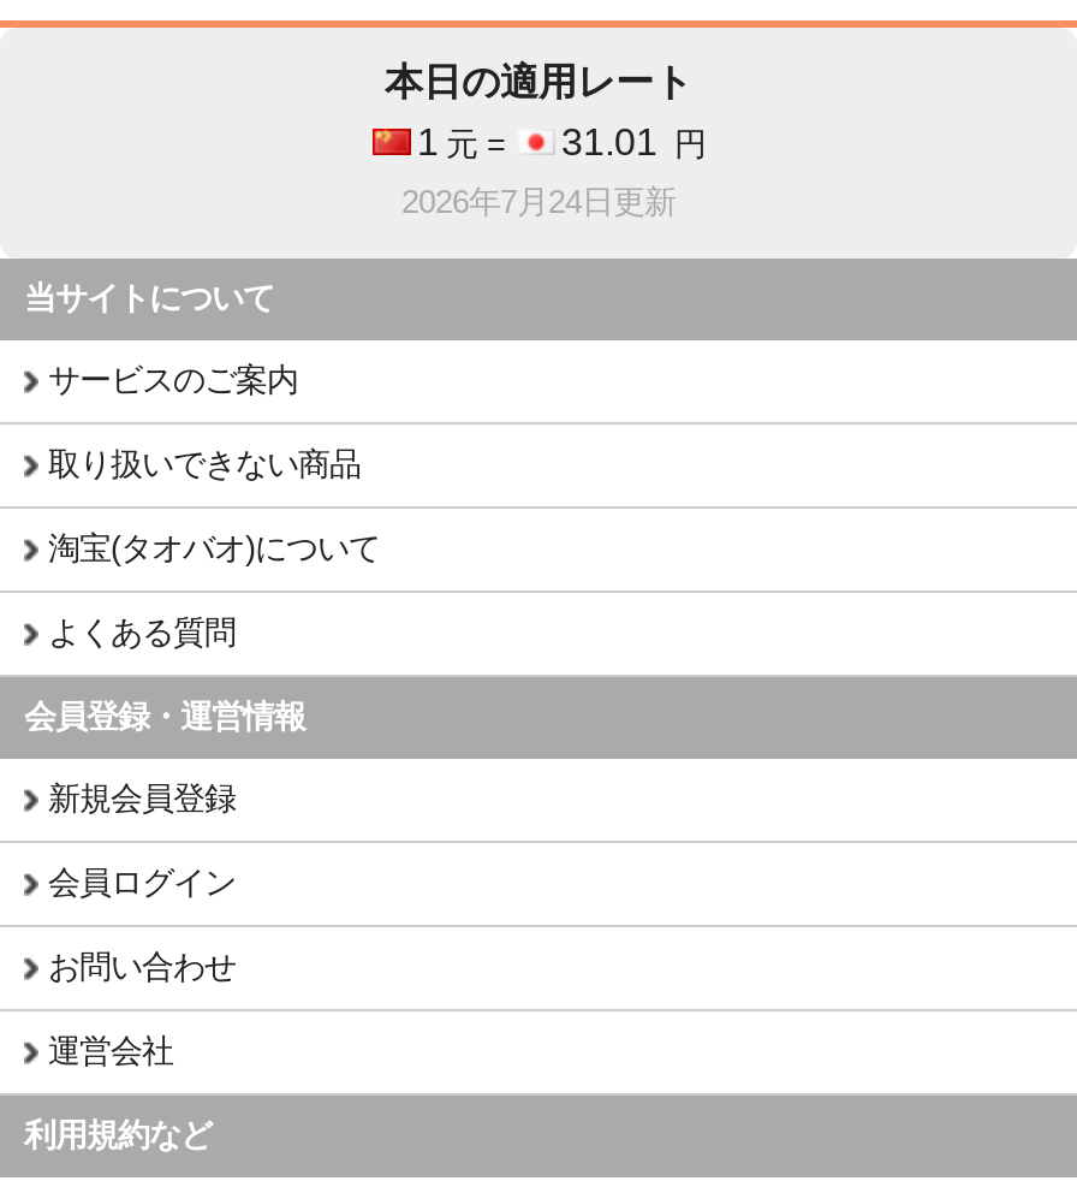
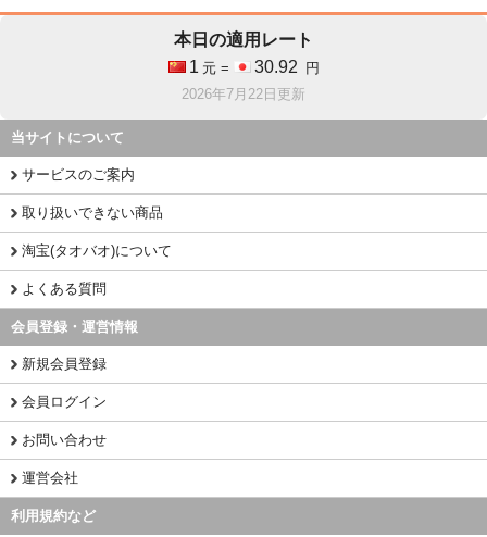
[417,121,706,162] 1 元 = 31.01 円 -> [189,58,319,76] 1 元 = 30.92 円
[401,184,676,220] 2026年7月24日更新 -> [182,86,305,102] 2026年7月22日更新

